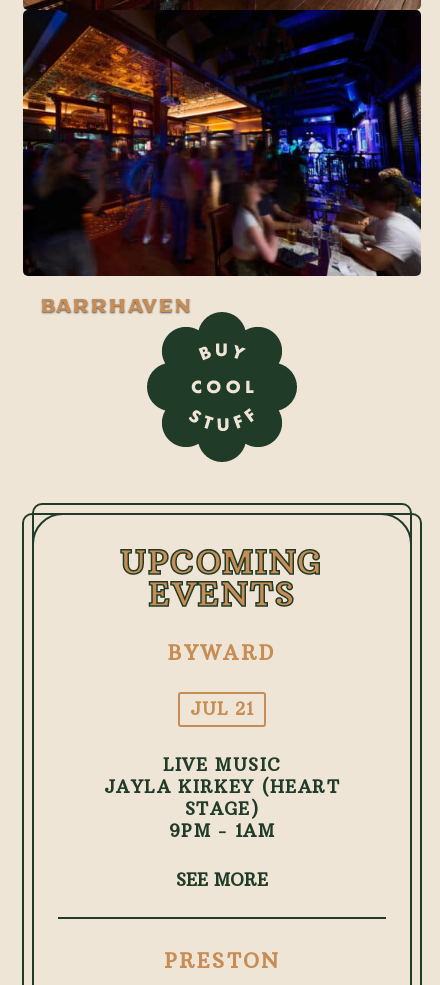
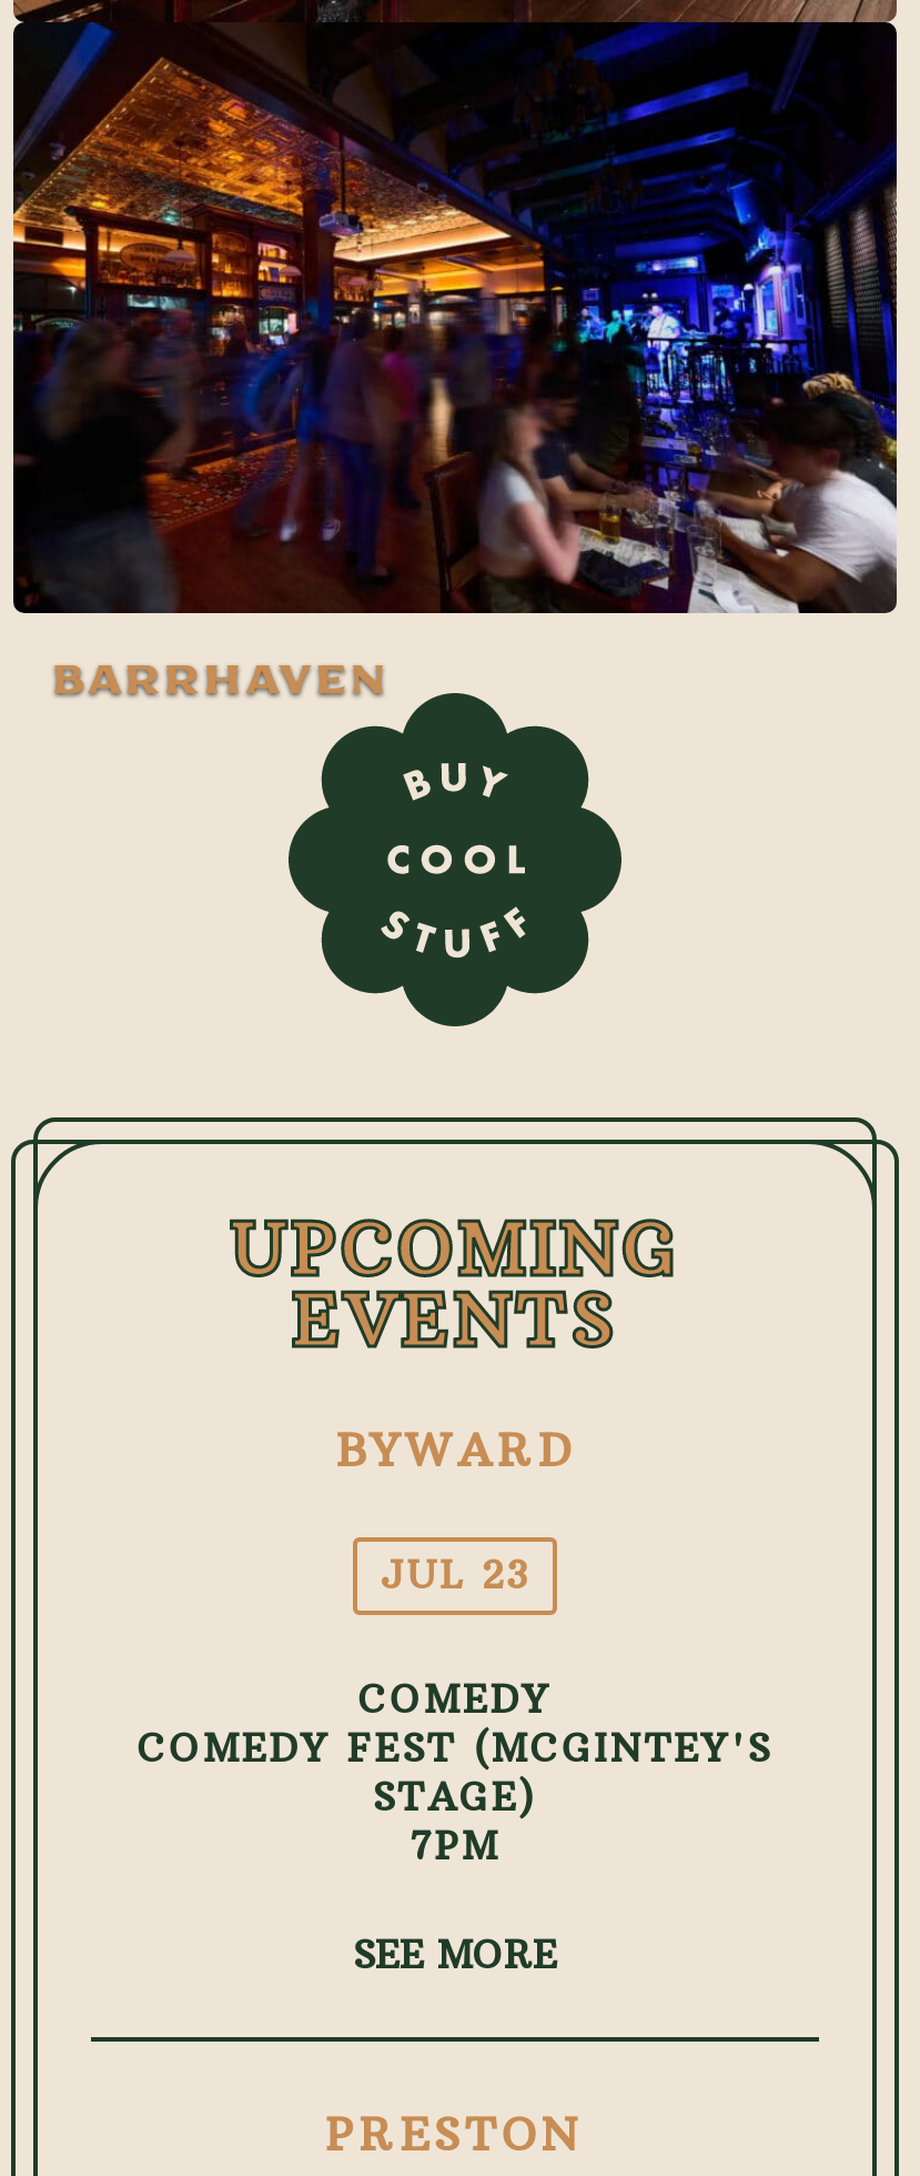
[190,698,254,720] JUL 21 -> [380,1550,529,1599] JUL 23
[104,754,340,798] LIVE MUSIC | JAYLA KIRKEY (HEART -> [137,1675,773,1773] COMEDY | COMEDY FEST (MCGINTEY'S
[169,820,275,842] 9PM - 1AM -> [409,1821,501,1870] 7PM

